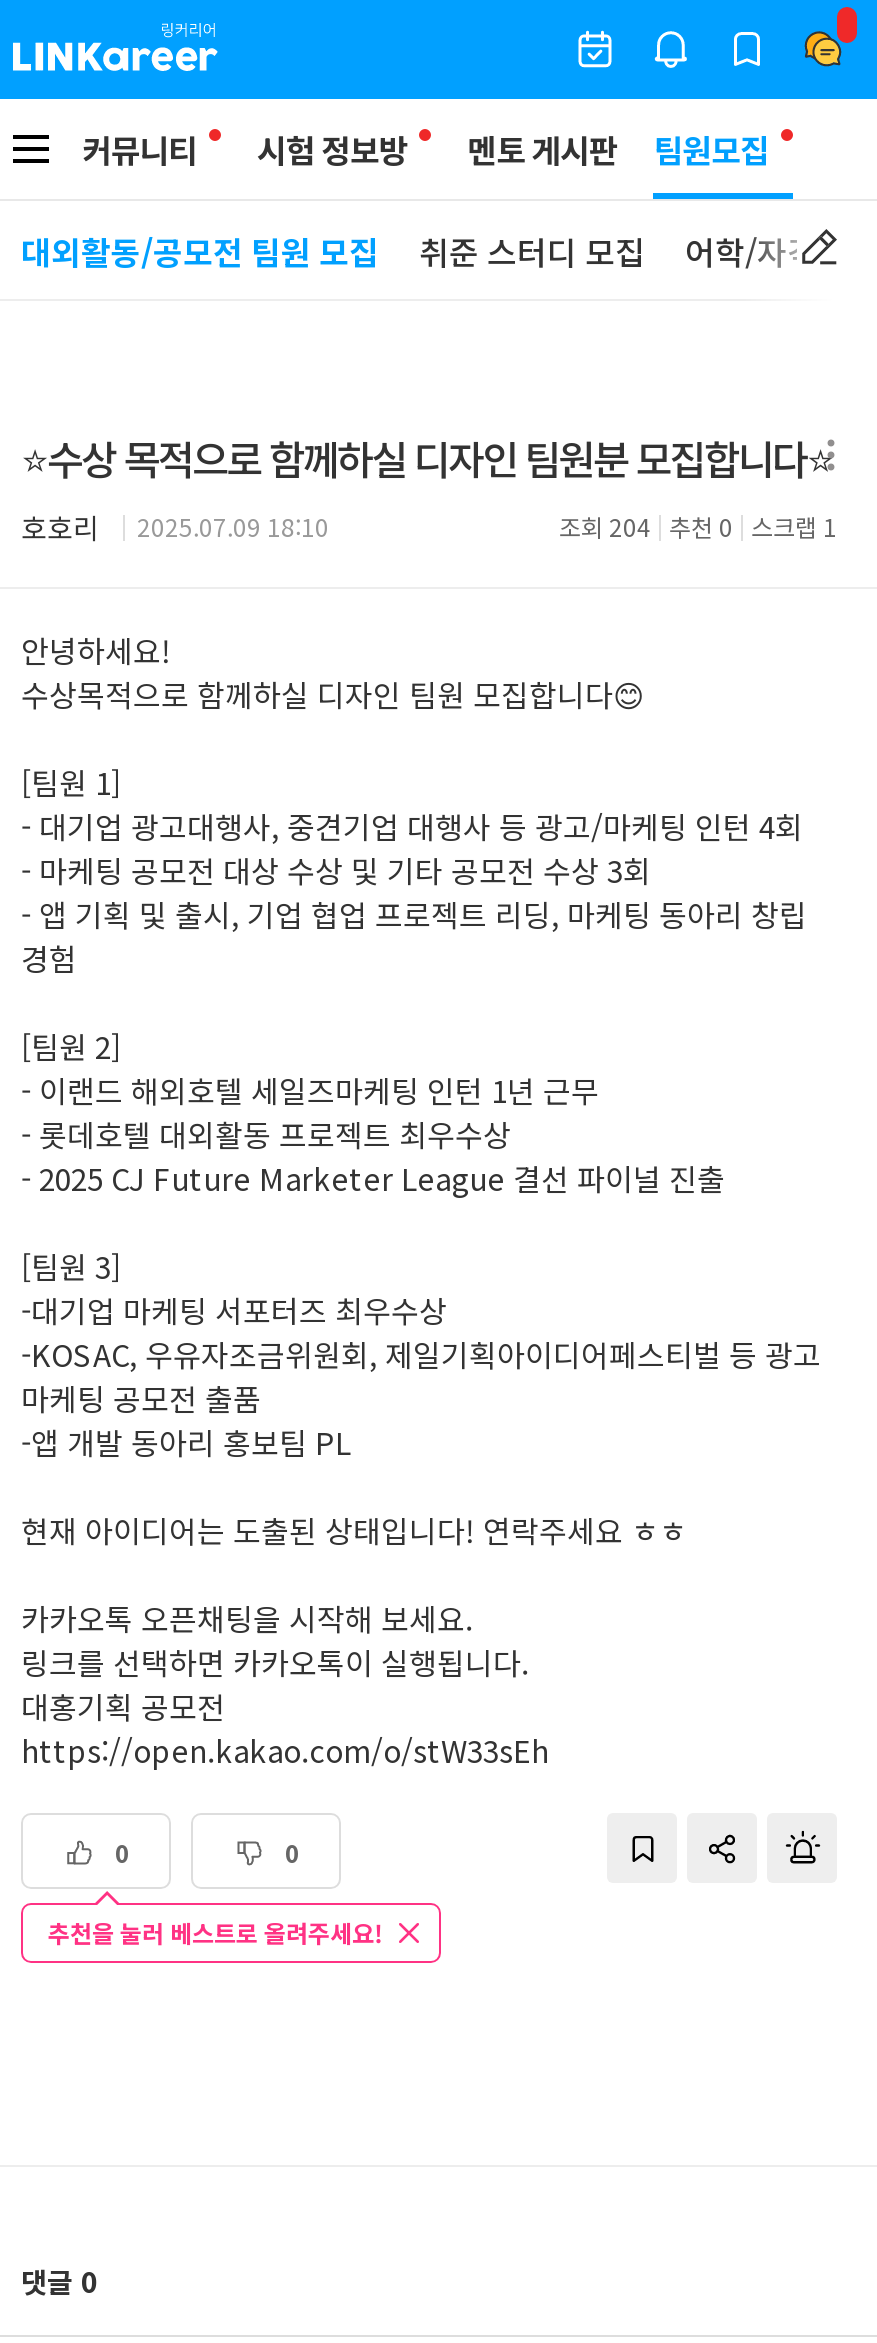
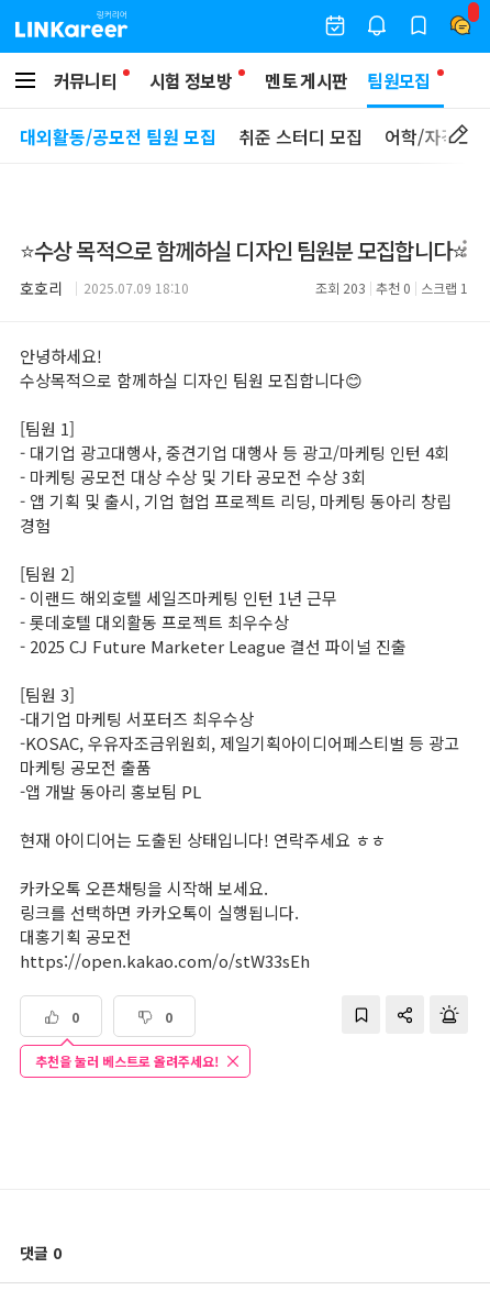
[559,509,837,543] 조회 204 추천 0 스크랩 1 -> [315,278,468,297] 조회 203 추천 0 스크랩 1

